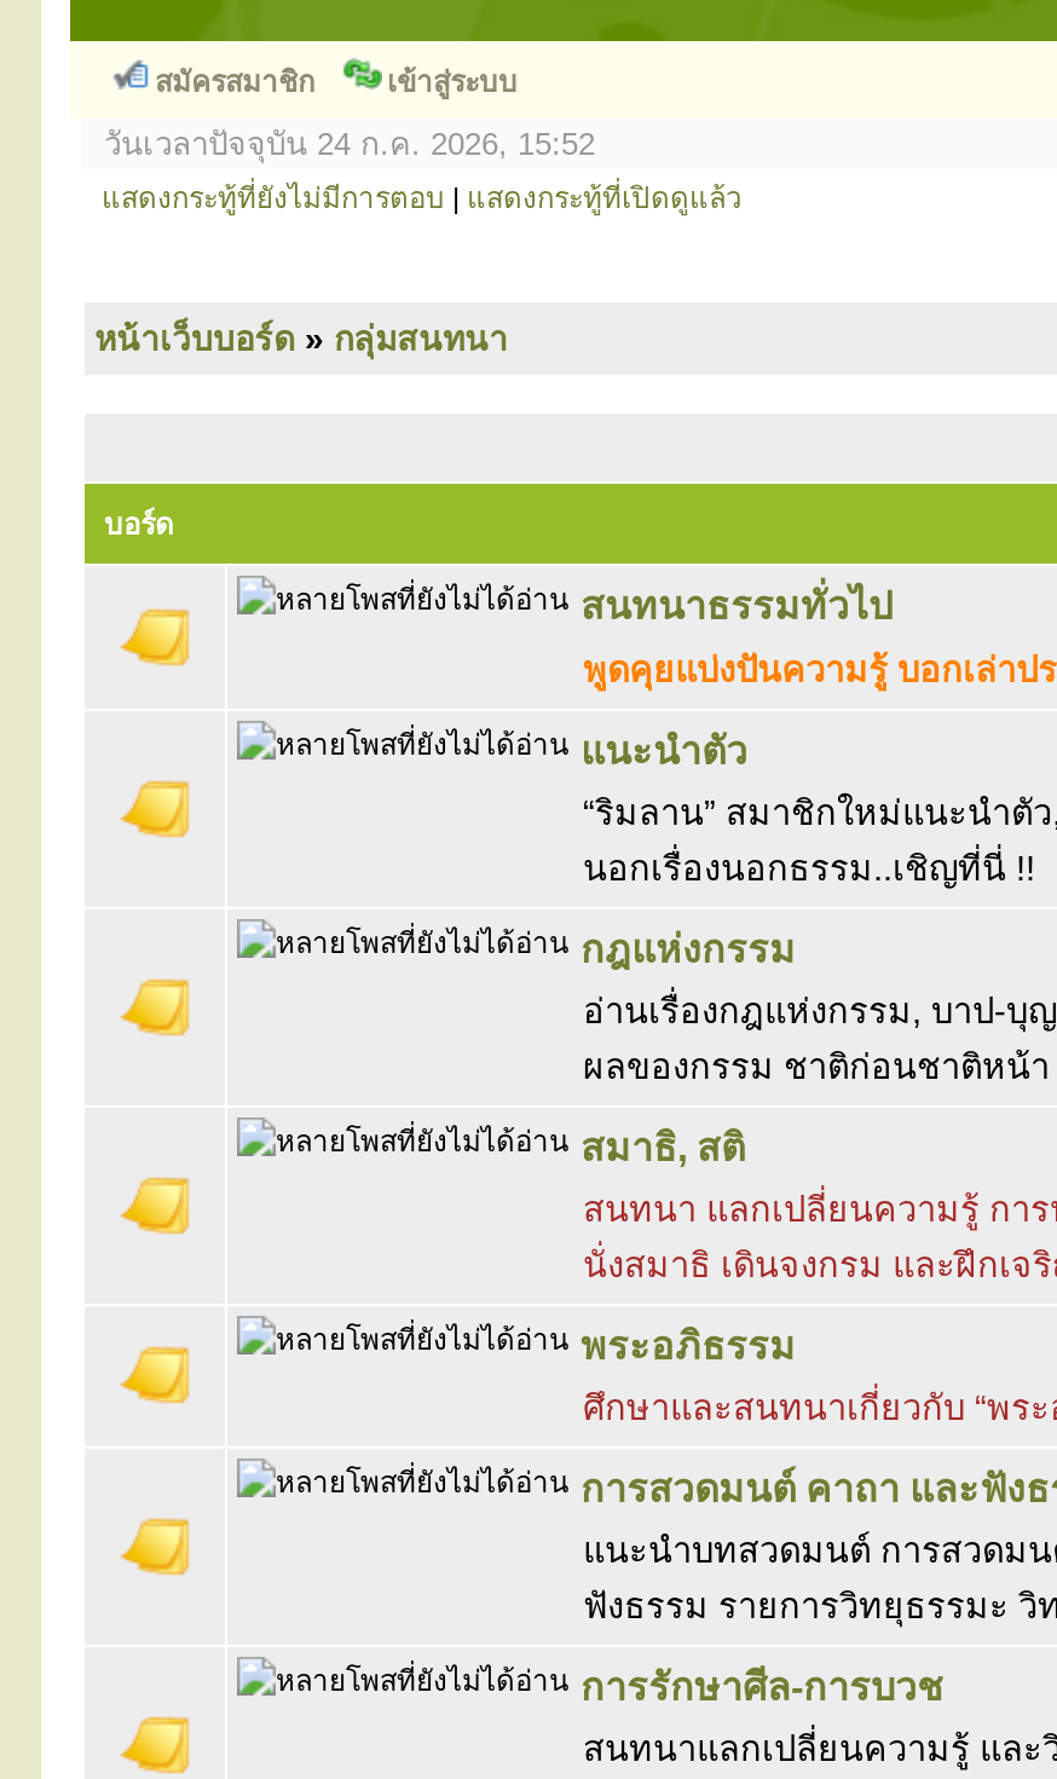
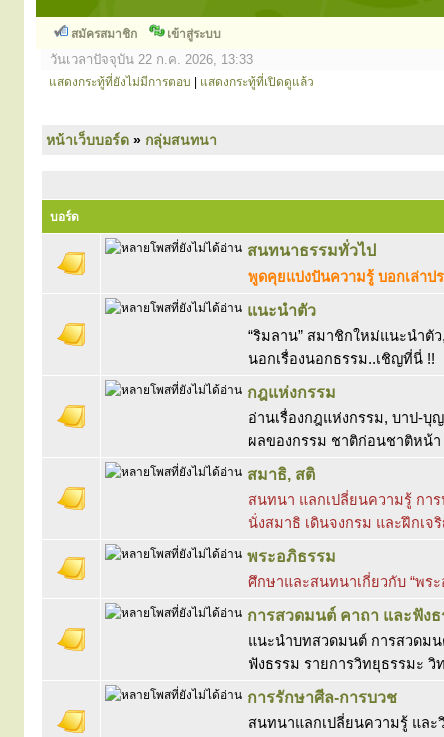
[104,126,614,162] วันเวลาปัจจุบัน 24 ก.ค. 2026, 15:52 -> [50,52,261,67] วันเวลาปัจจุบัน 22 ก.ค. 2026, 13:33

